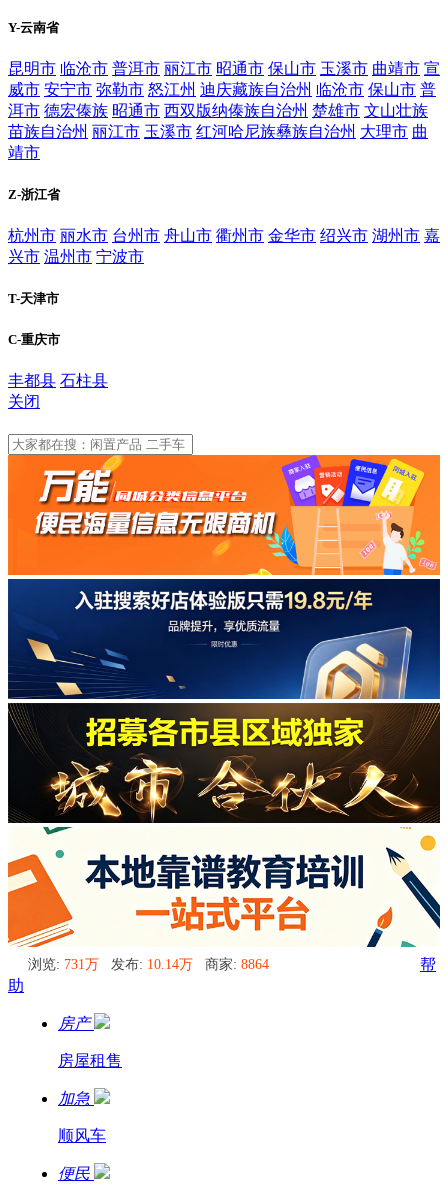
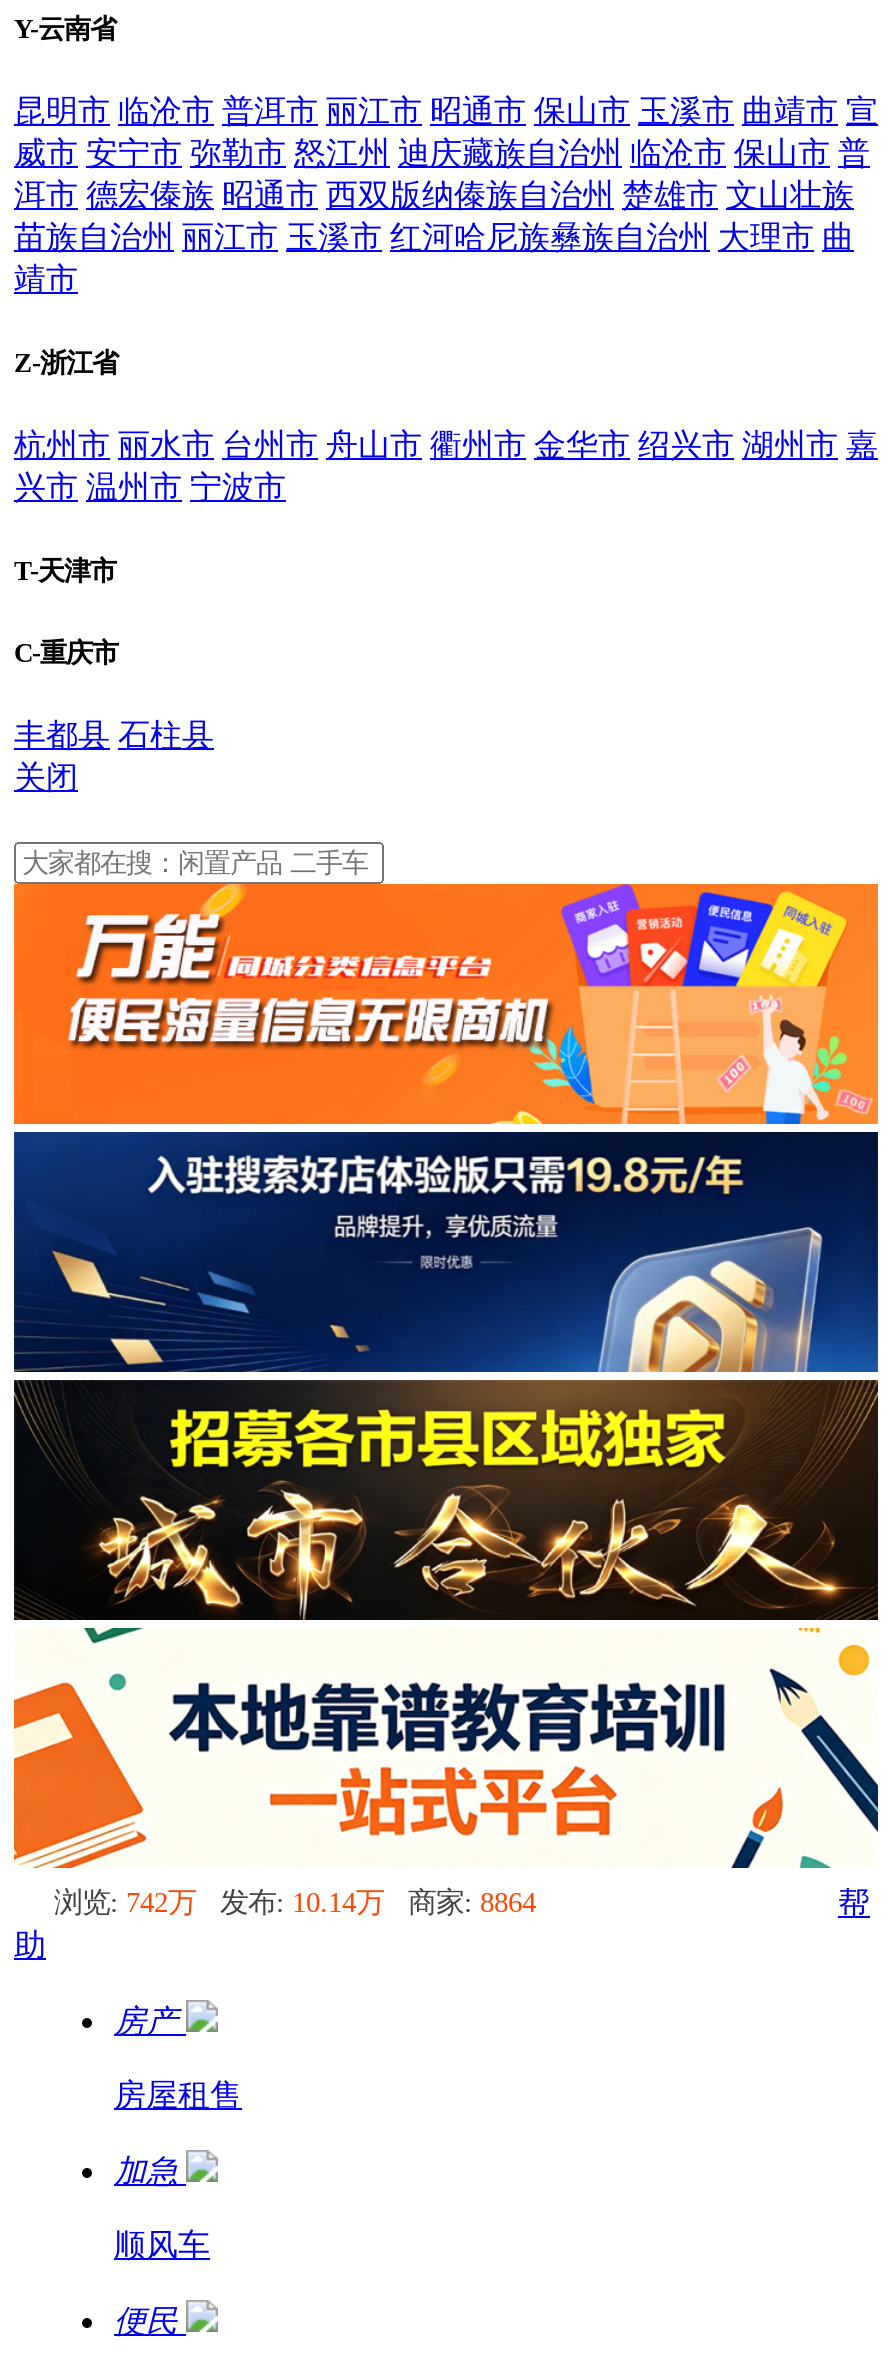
[28,956,273,972] 浏览: 731万发布: 10.14万商家: 8864 -> [54,1886,544,1918] 浏览: 742万发布: 10.14万商家: 8864

